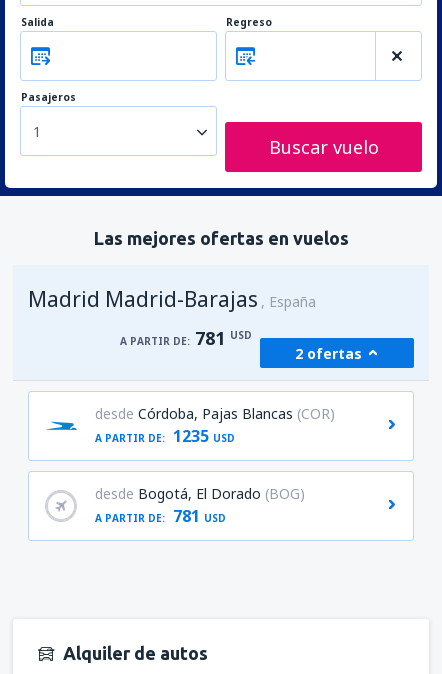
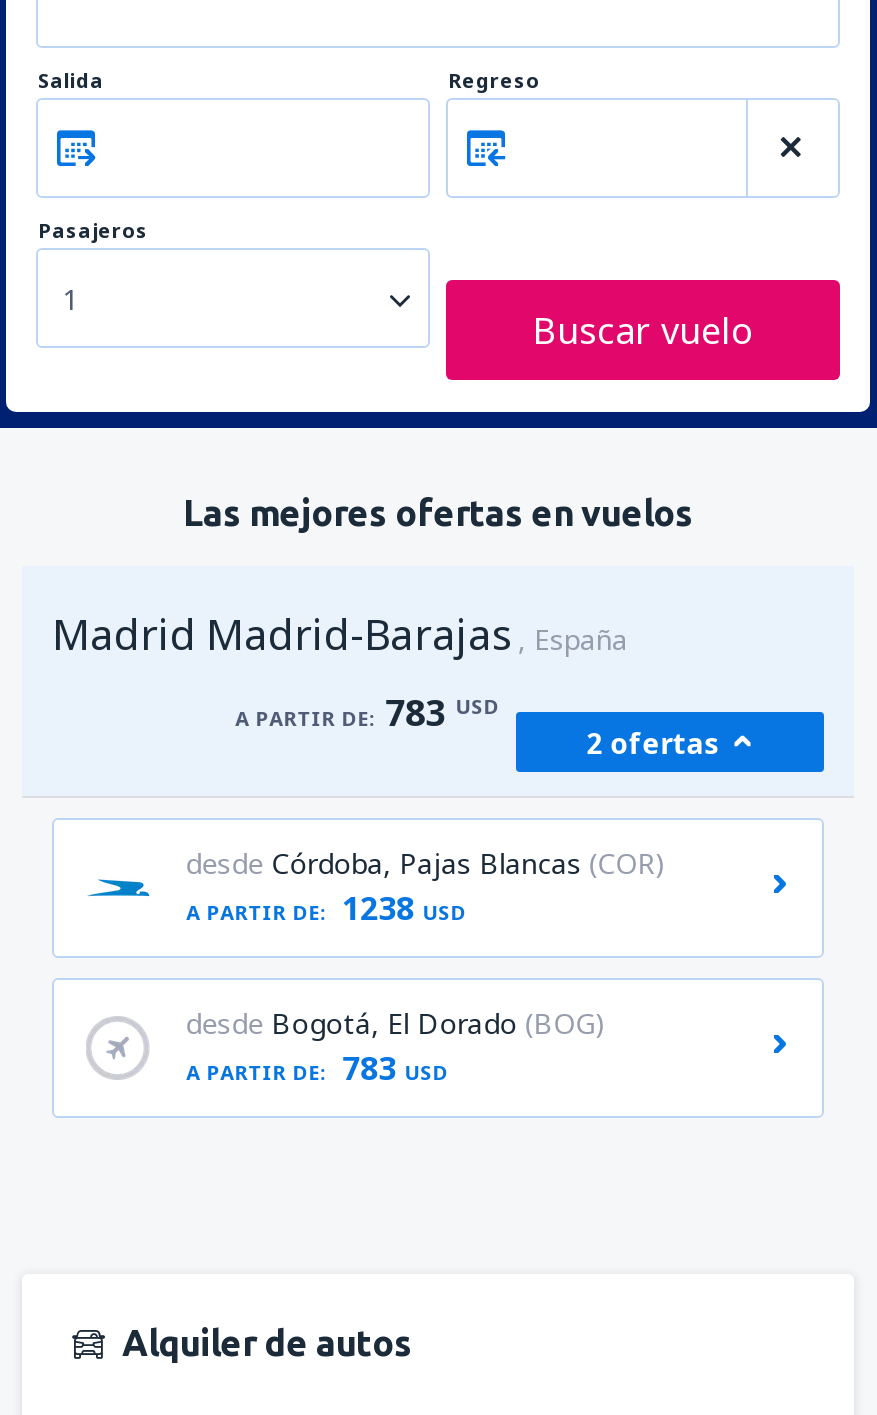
[120,326,252,350] A PARTIR DE: 781 USD -> [235,688,499,736] A PARTIR DE: 783 USD
[95,425,235,447] A PARTIR DE: 1235 USD -> [186,886,466,930] A PARTIR DE: 1238 USD
[95,505,226,527] A PARTIR DE: 781 USD -> [186,1046,448,1090] A PARTIR DE: 783 USD

